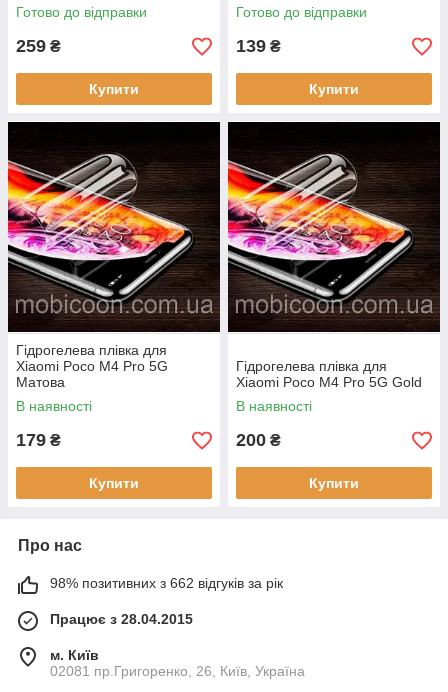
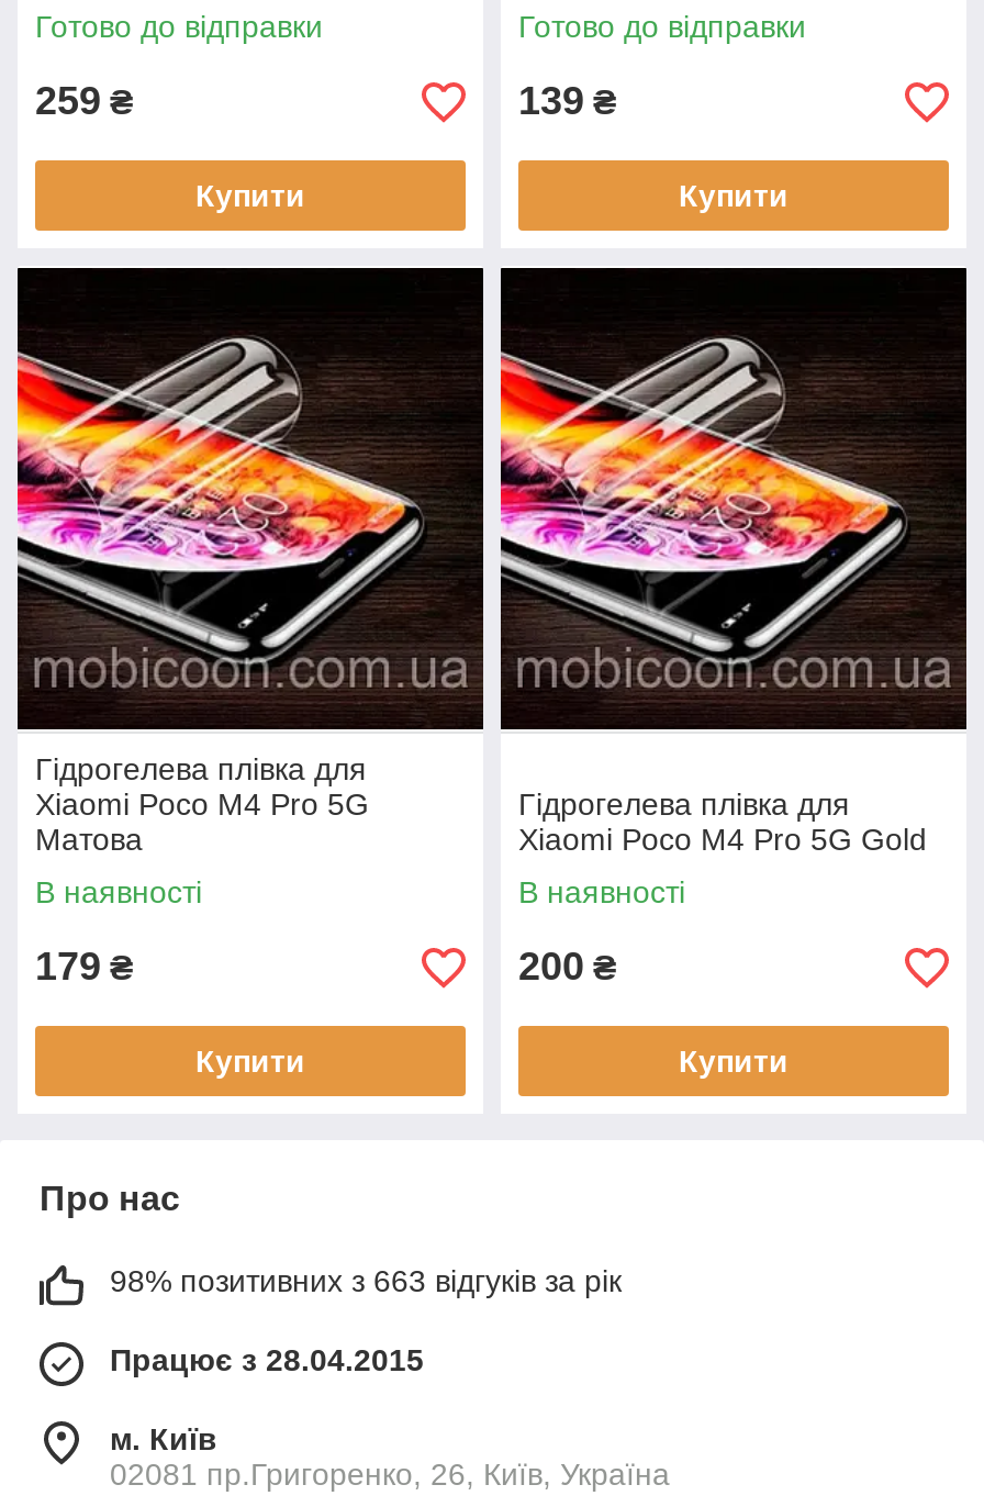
[50,575,283,591] 98% позитивних з 662 відгуків за рік -> [110,1263,622,1298] 98% позитивних з 663 відгуків за рік

